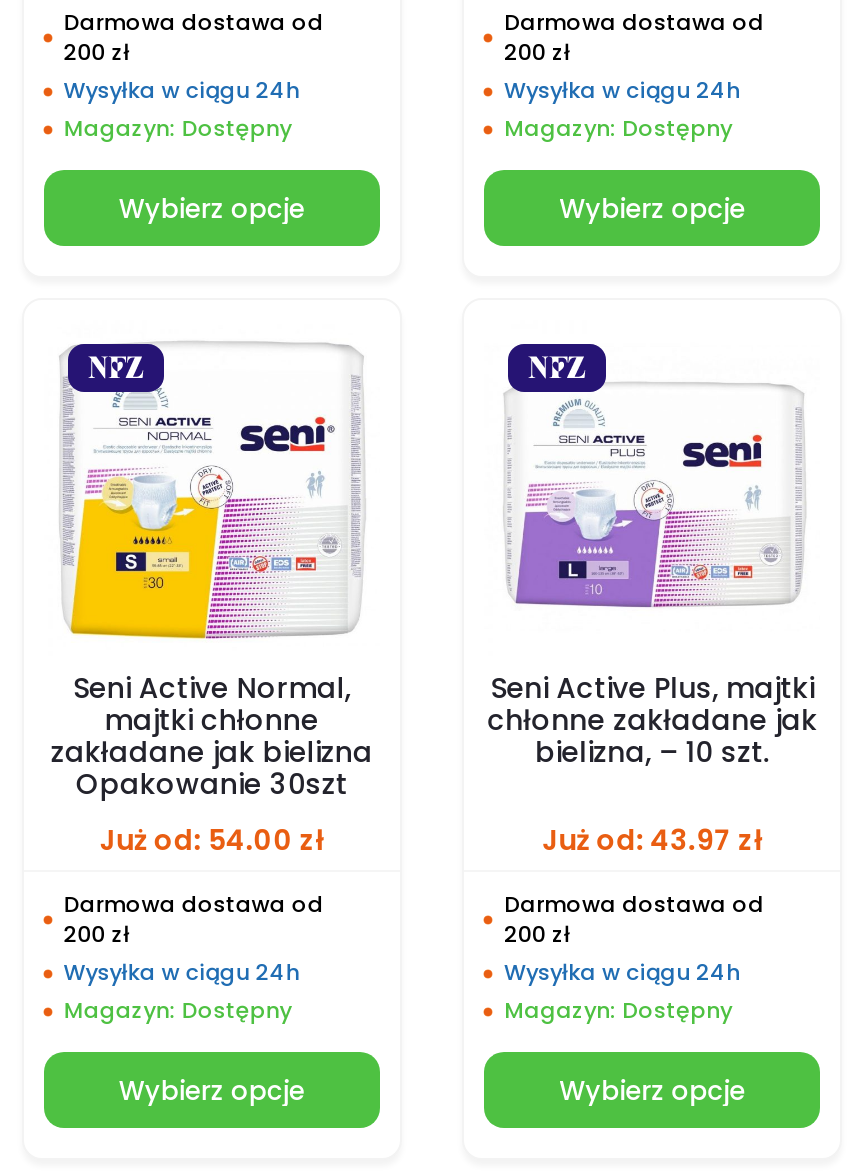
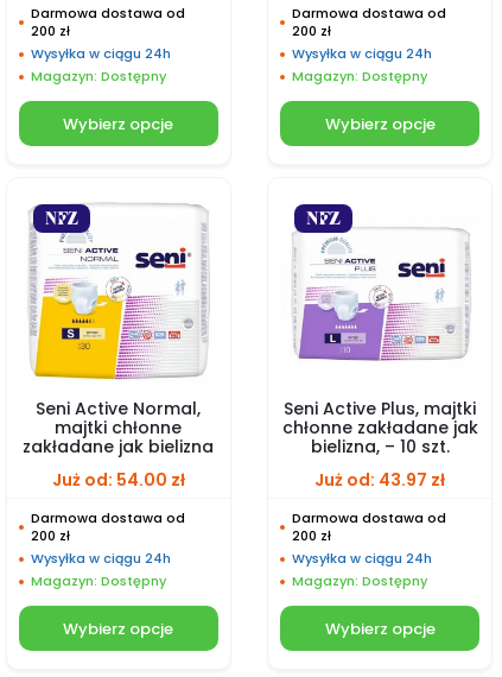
[76,765,348,805] Opakowanie 30szt -> none

